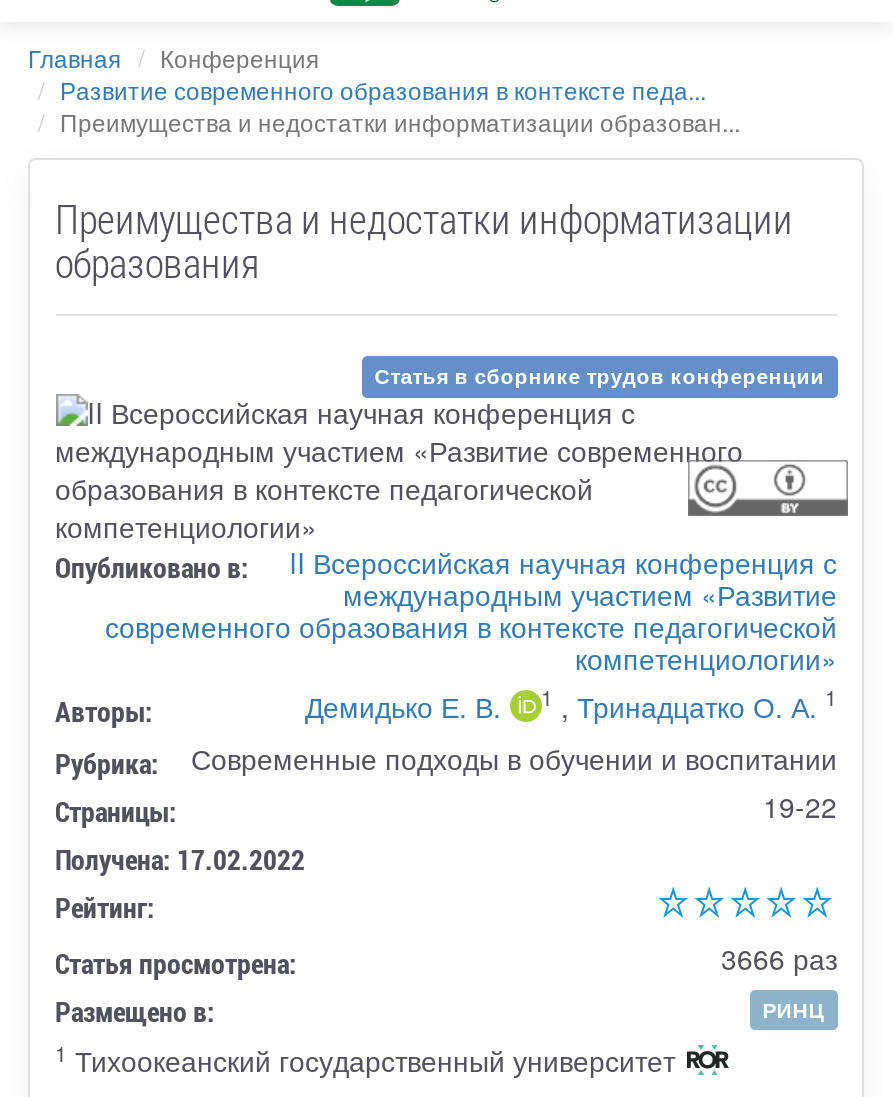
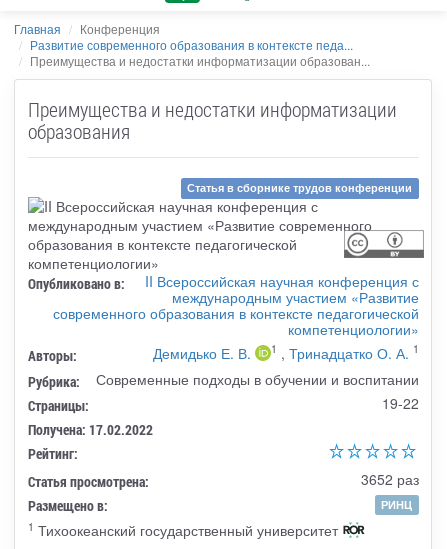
[721,938,837,978] 3666 раз -> [360,469,418,489] 3652 раз

